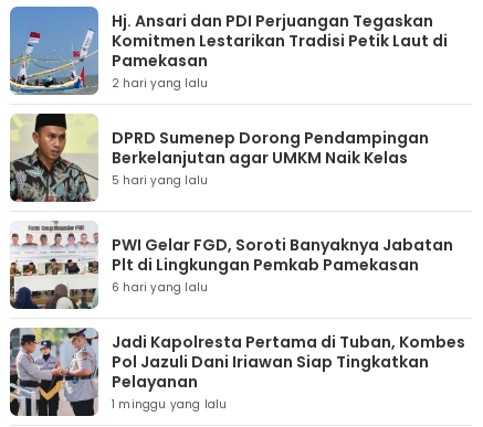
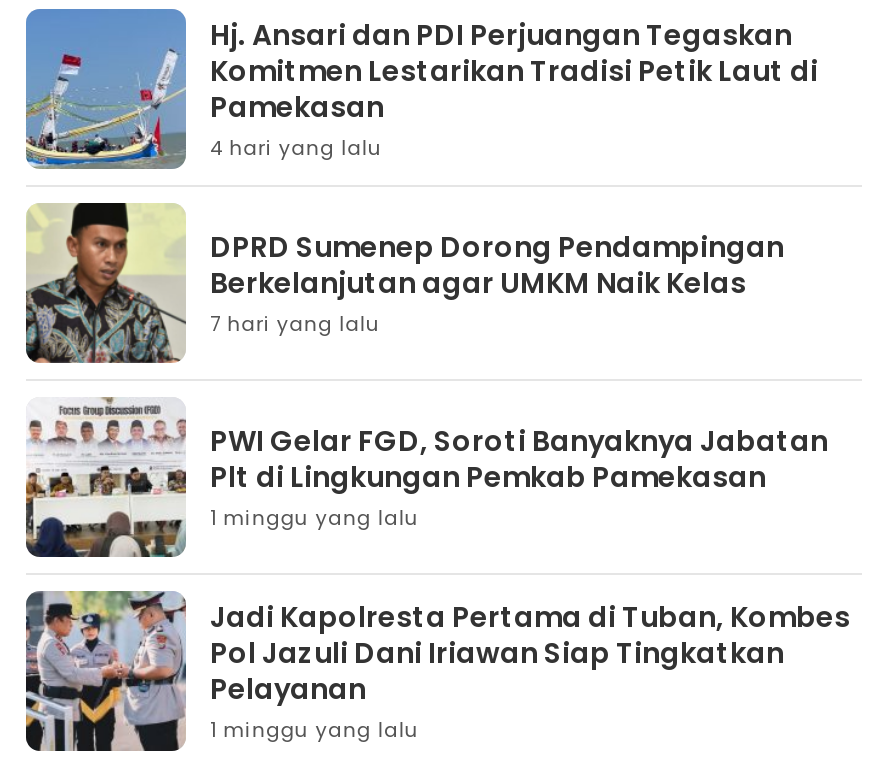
[112,75,208,92] 2 hari yang lalu -> [210,133,382,163] 4 hari yang lalu
[112,172,208,189] 5 hari yang lalu -> [210,309,380,339] 7 hari yang lalu
[112,279,208,296] 6 hari yang lalu -> [210,503,419,533] 1 minggu yang lalu

